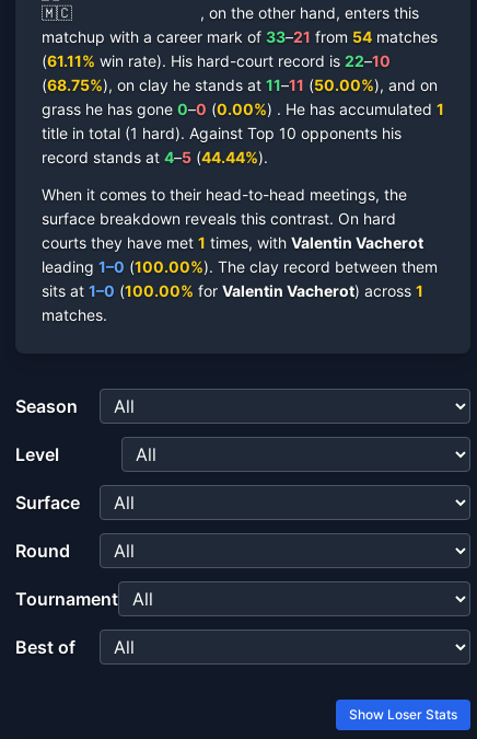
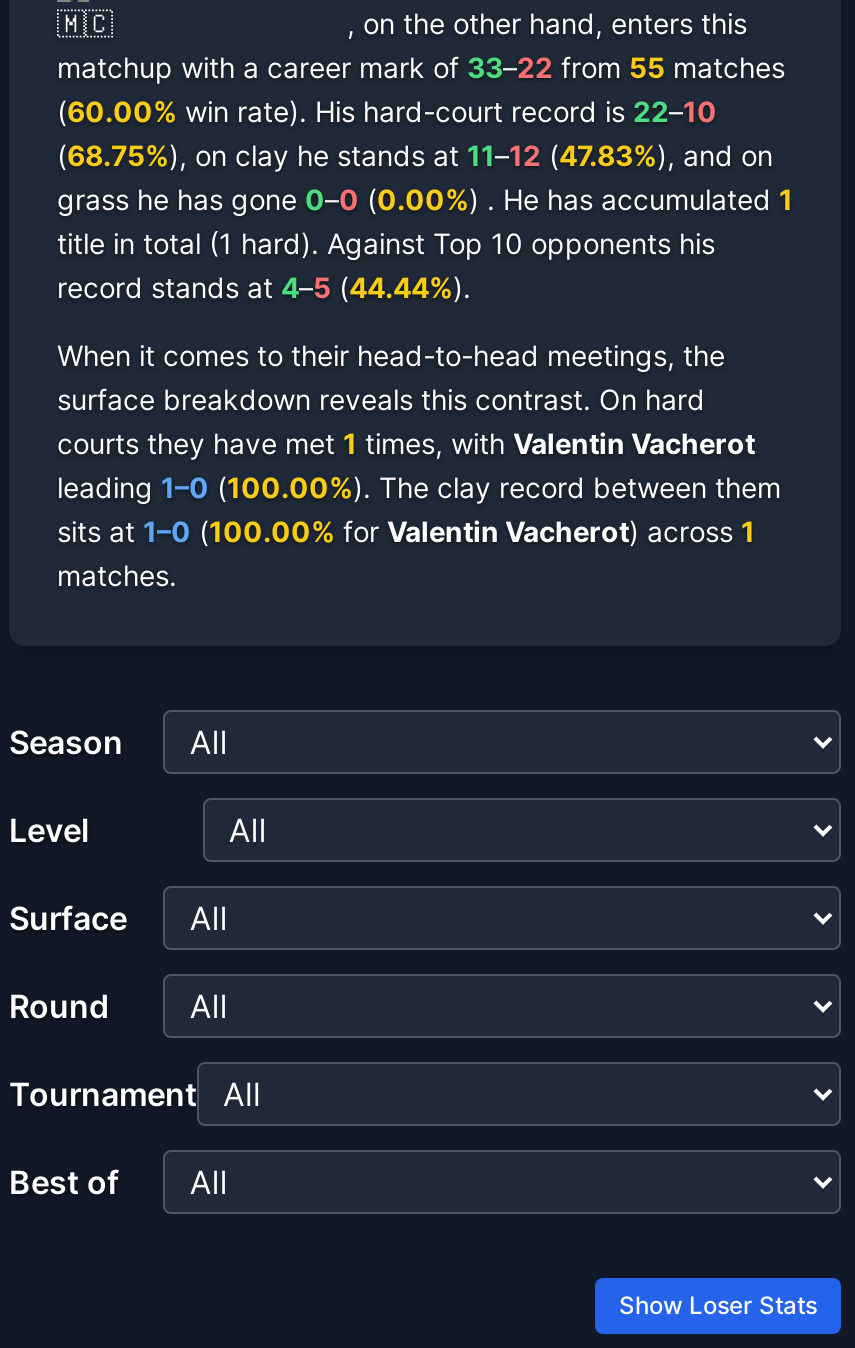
[42,27,438,46] matchup with a career mark of 33–21 from 54 matches -> [57,50,785,84] matchup with a career mark of 33–22 from 55 matches
[42,51,391,70] (61.11% win rate). His hard-court record is 22–10 -> [57,94,717,128] (60.00% win rate). His hard-court record is 22–10
[42,76,438,94] (68.75%), on clay he stands at 11–11 (50.00%), and on -> [57,138,773,172] (68.75%), on clay he stands at 11–12 (47.83%), and on

